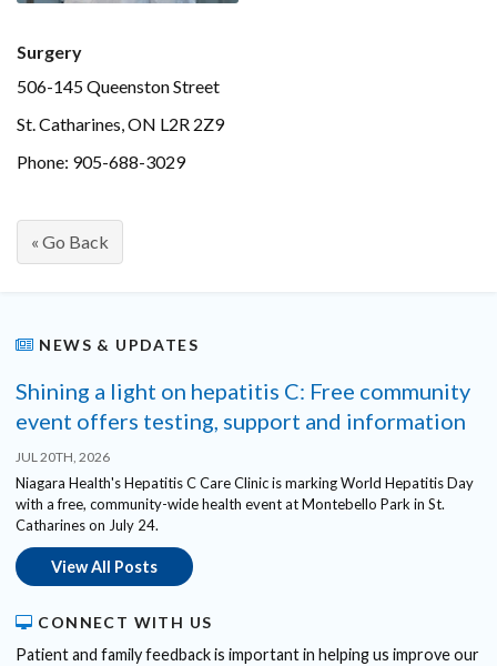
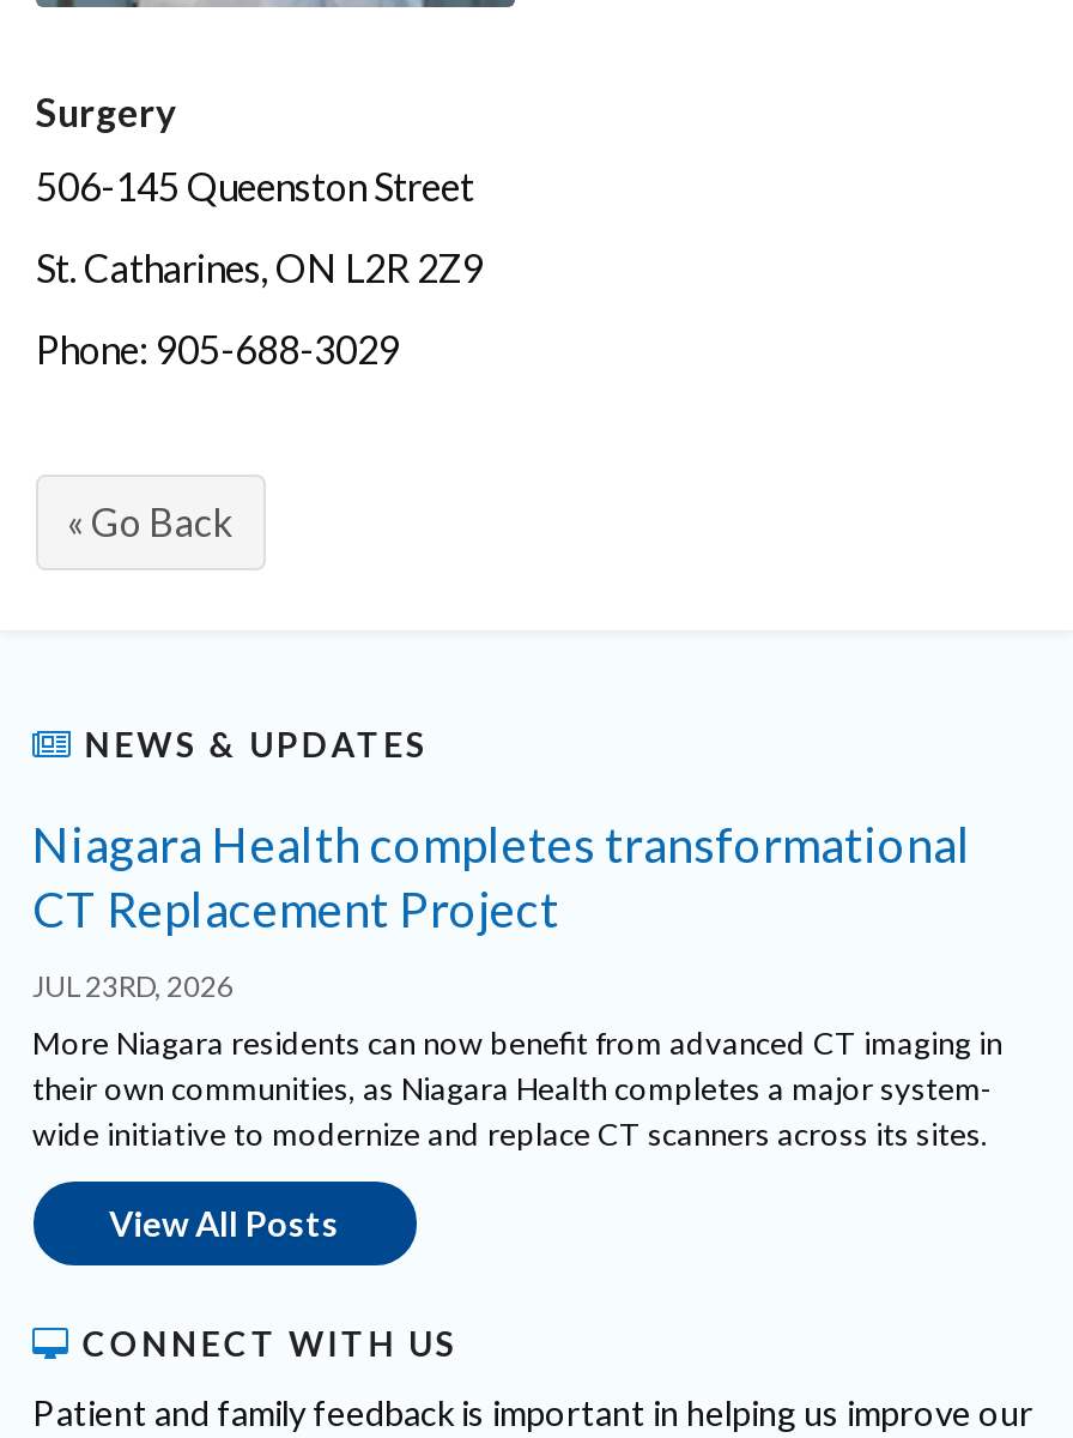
[15,377,470,434] Shining a light on hepatitis C: Free community | event offers testing, support and information -> [32,815,971,937] Niagara Health completes transformational | CT Replacement Project
[15,448,109,465] JUL 20TH, 2026 -> [32,968,234,1004] JUL 23RD, 2026
[15,474,473,534] Niagara Health's Hepatitis C Care Clinic is marking World Hepatitis Day | with a free, community-wide health event at Montebello Park in St. | Catharines on July 24. -> [32,1023,1002,1153] More Niagara residents can now benefit from advanced CT imaging in | their own communities, as Niagara Health completes a major system- | wide initiative to modernize and replace CT scanners across its sites.

